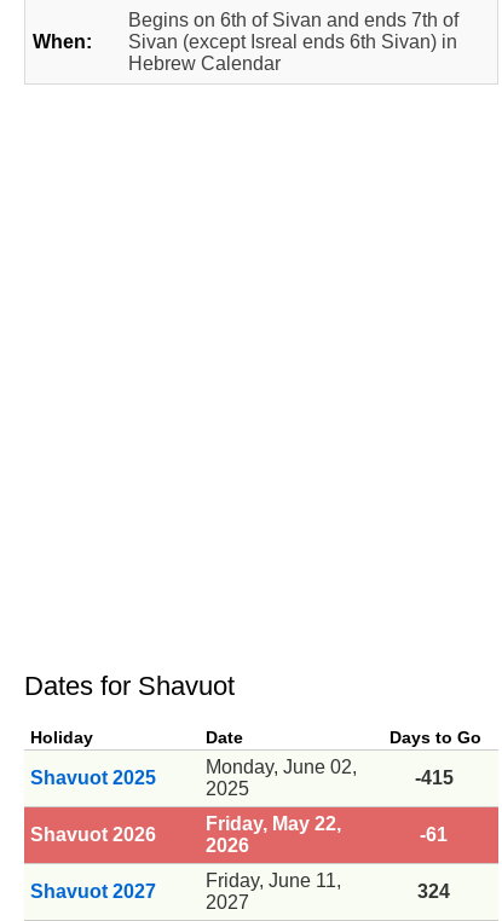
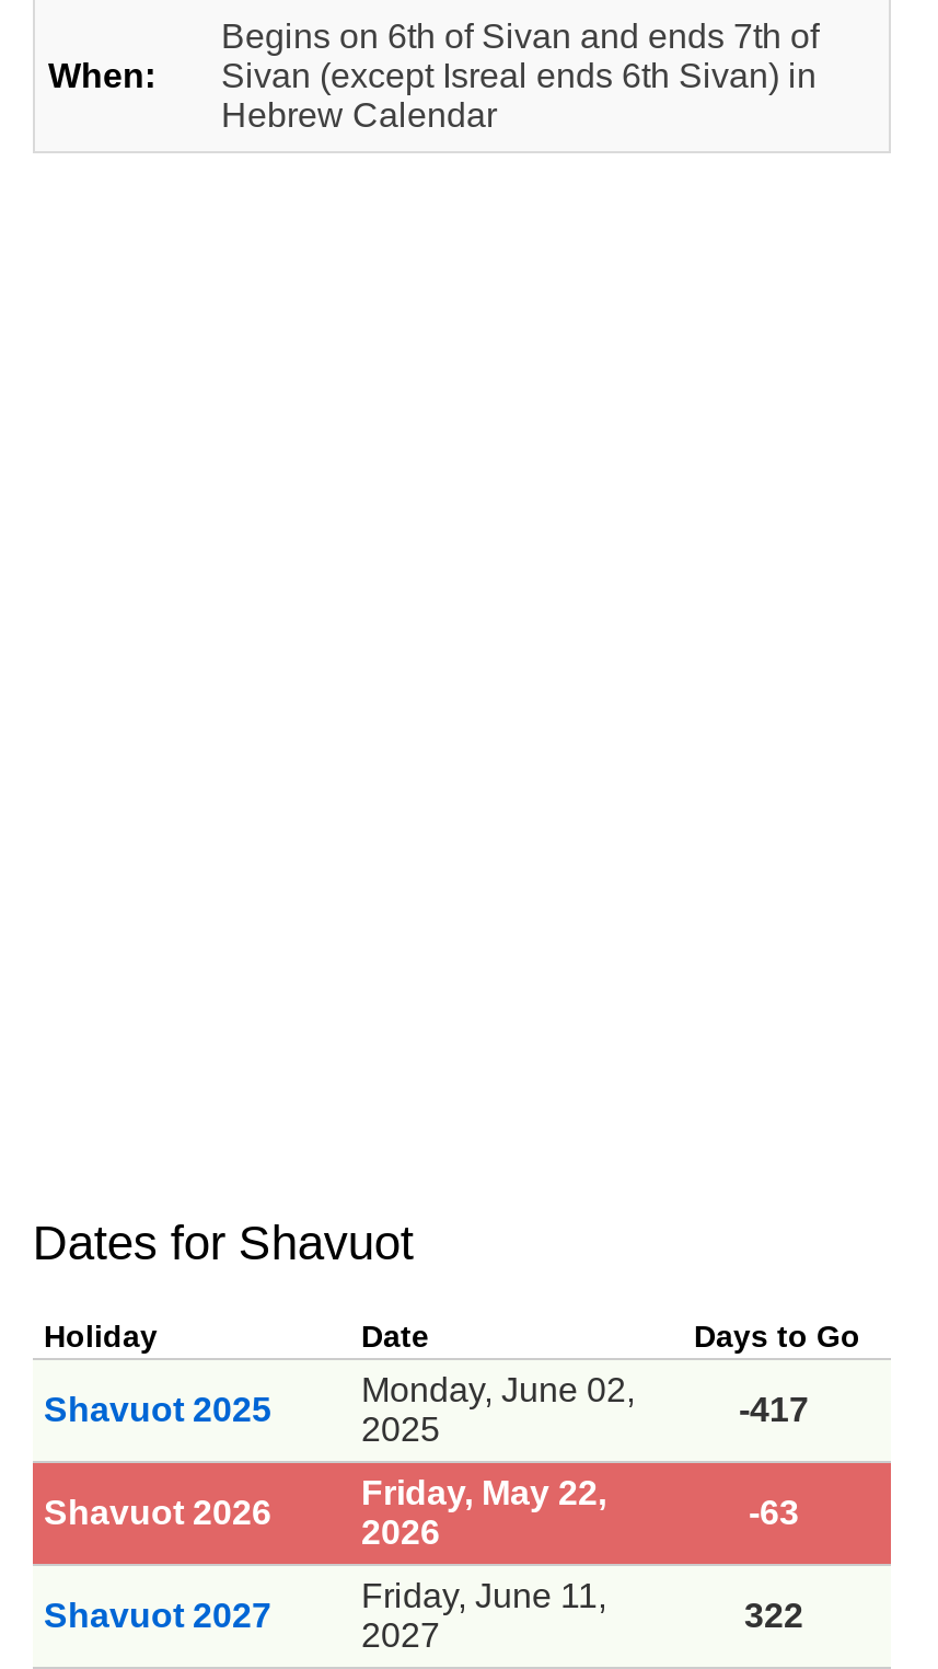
[414,767,453,788] -415 -> [739,1391,809,1428] -417
[420,824,448,845] -61 -> [749,1494,799,1531] -63
[417,881,450,902] 324 -> [744,1597,803,1634] 322

